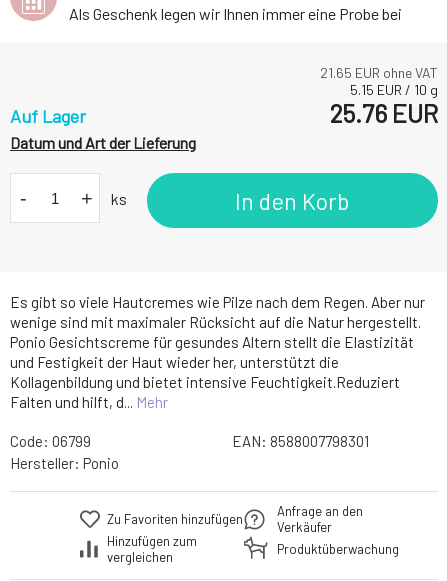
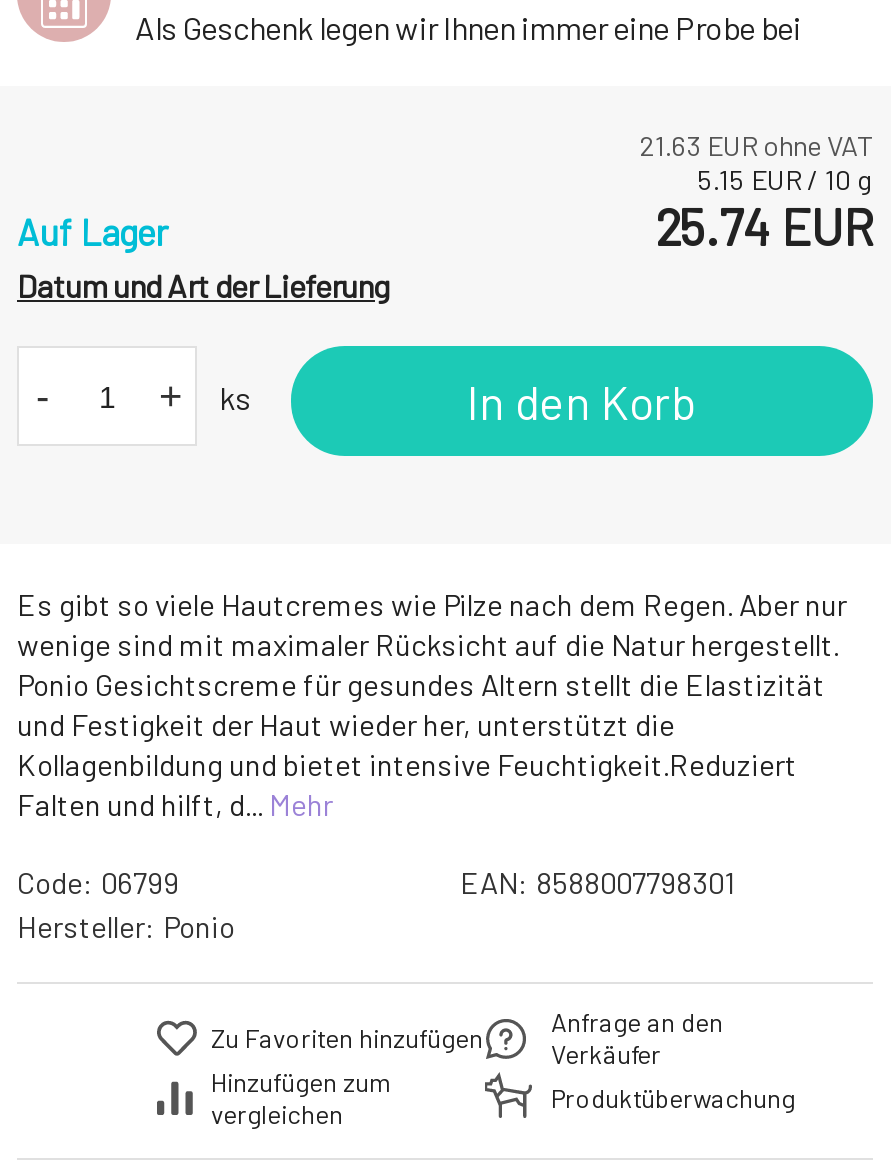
[320,64,438,81] 21.65 EUR ohne VAT -> [639,128,873,162] 21.63 EUR ohne VAT
[330,98,438,128] 25.76 EUR -> [655,196,873,256] 25.74 EUR

